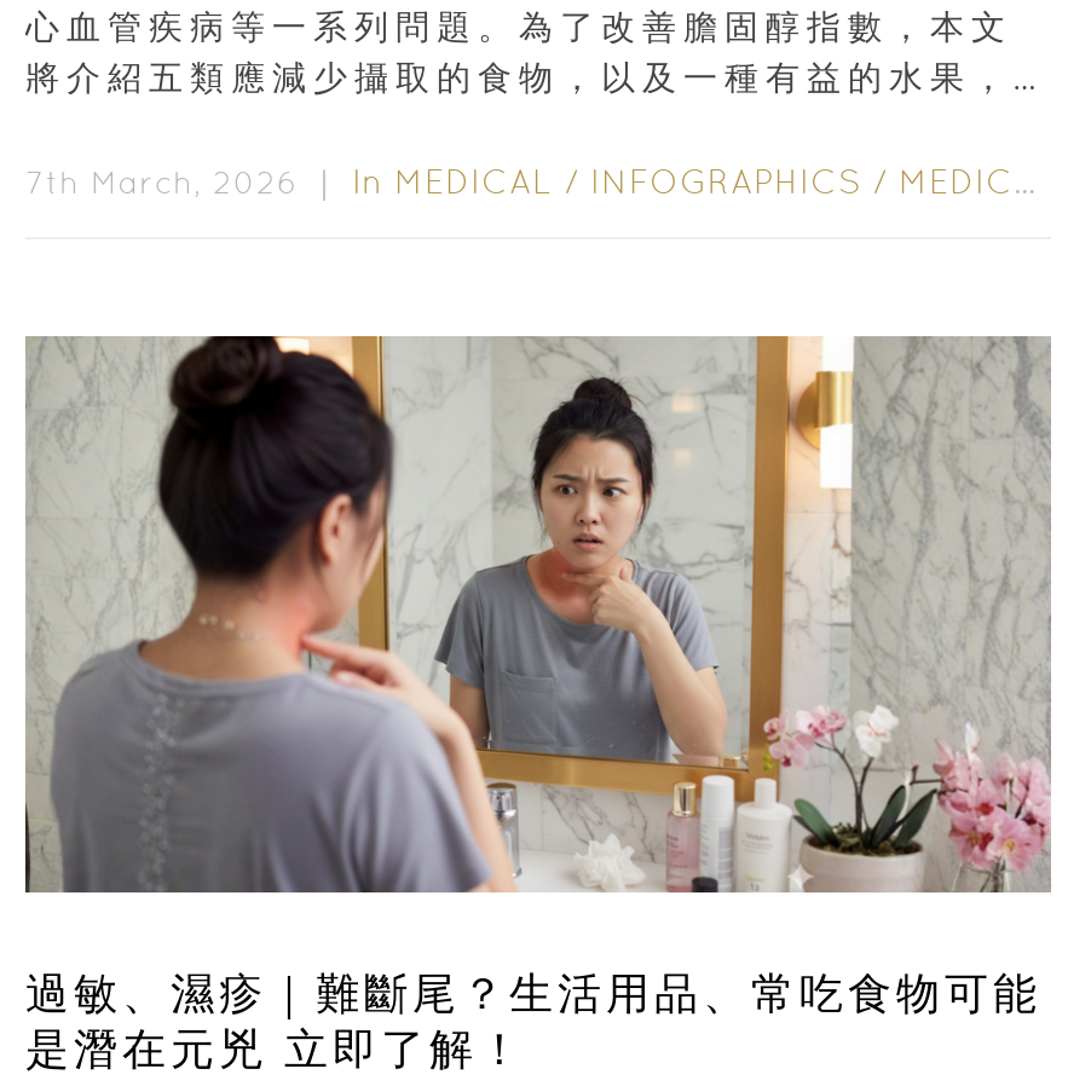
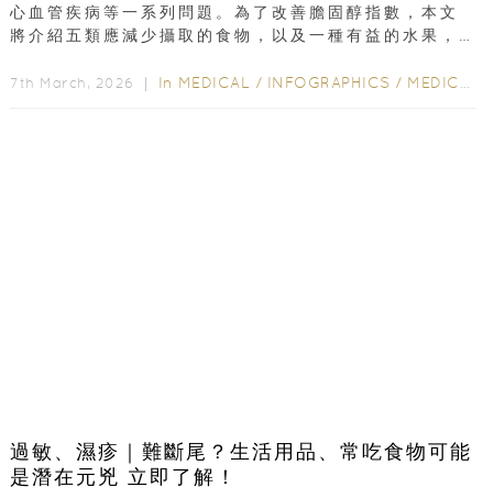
[23,334,1053,895] [image] -> none

